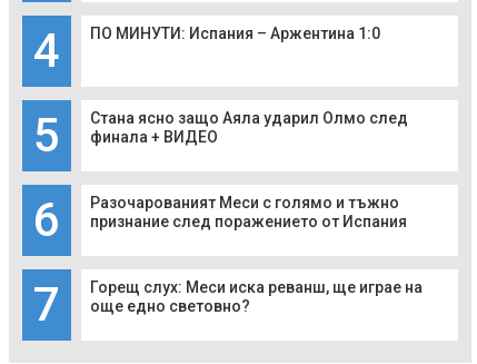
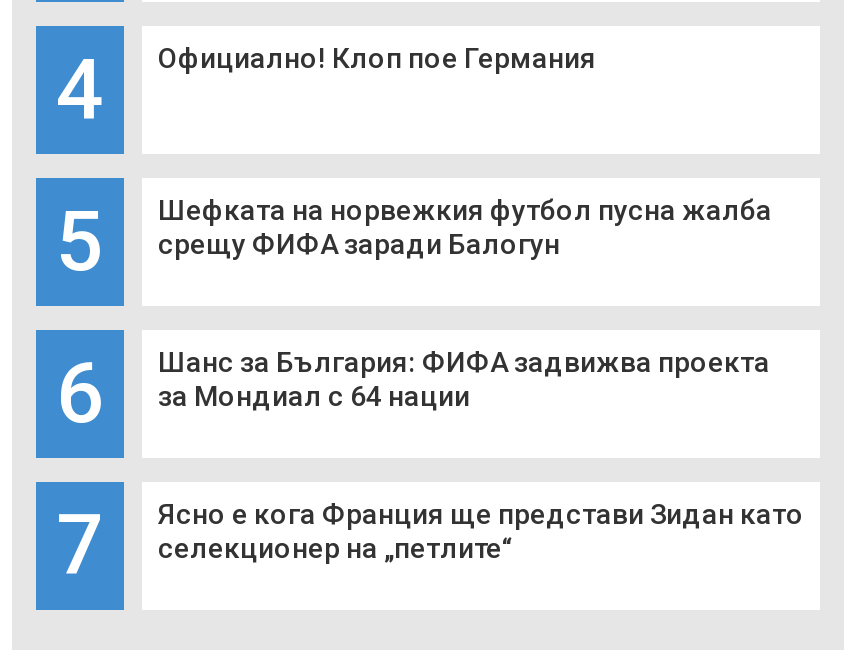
[90,25,380,43] ПО МИНУТИ: Испания – Аржентина 1:0 -> [158,43,596,75] Официално! Клоп пое Германия
[90,109,408,146] Стана ясно защо Аяла ударил Олмо след | финала + ВИДЕО -> [158,195,772,261] Шефката на норвежкия футбол пусна жалба | срещу ФИФА заради Балогун
[90,194,407,231] Разочарованият Меси с голямо и тъжно | признание след поражението от Испания -> [158,347,770,413] Шанс за България: ФИФА задвижва проекта | за Мондиал с 64 нации
[90,279,423,315] Горещ слух: Меси иска реванш, ще играе на | още едно световно? -> [158,499,804,565] Ясно е кога Франция ще представи Зидан като | селекционер на „петлите“

